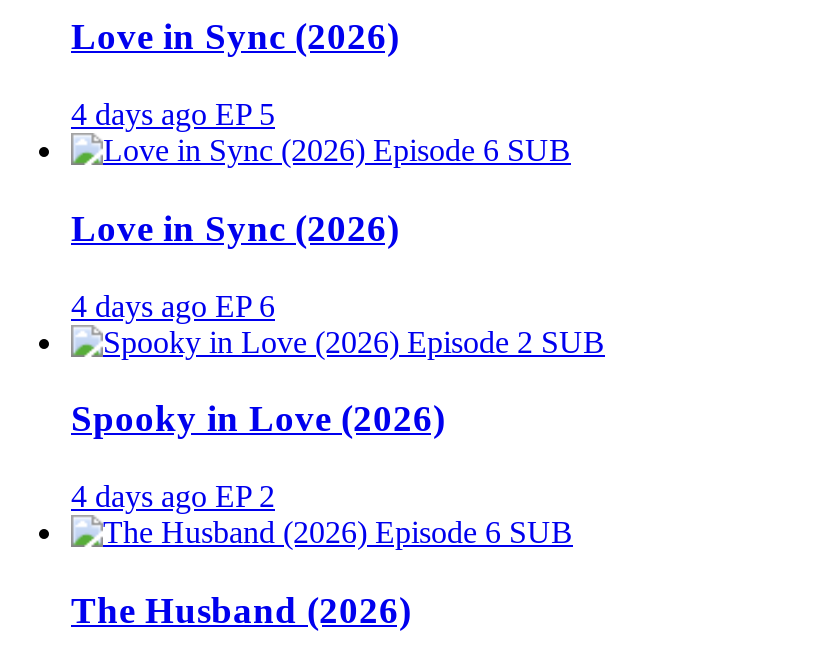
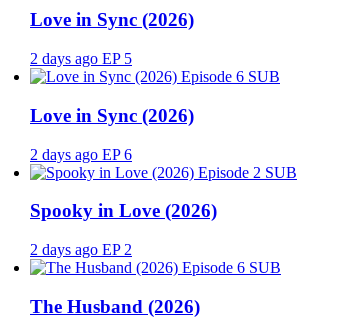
[71,97,275,131] 4 days ago EP 5 -> [30,50,132,67] 2 days ago EP 5
[71,288,275,322] 4 days ago EP 6 -> [30,146,132,163] 2 days ago EP 6
[71,479,275,513] 4 days ago EP 2 -> [30,241,132,258] 2 days ago EP 2

